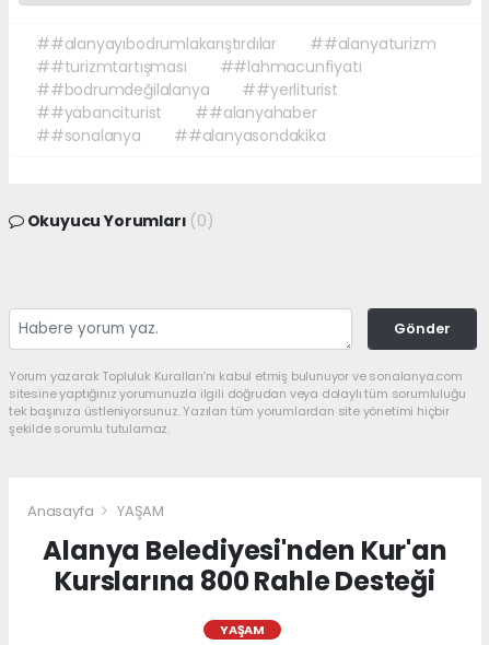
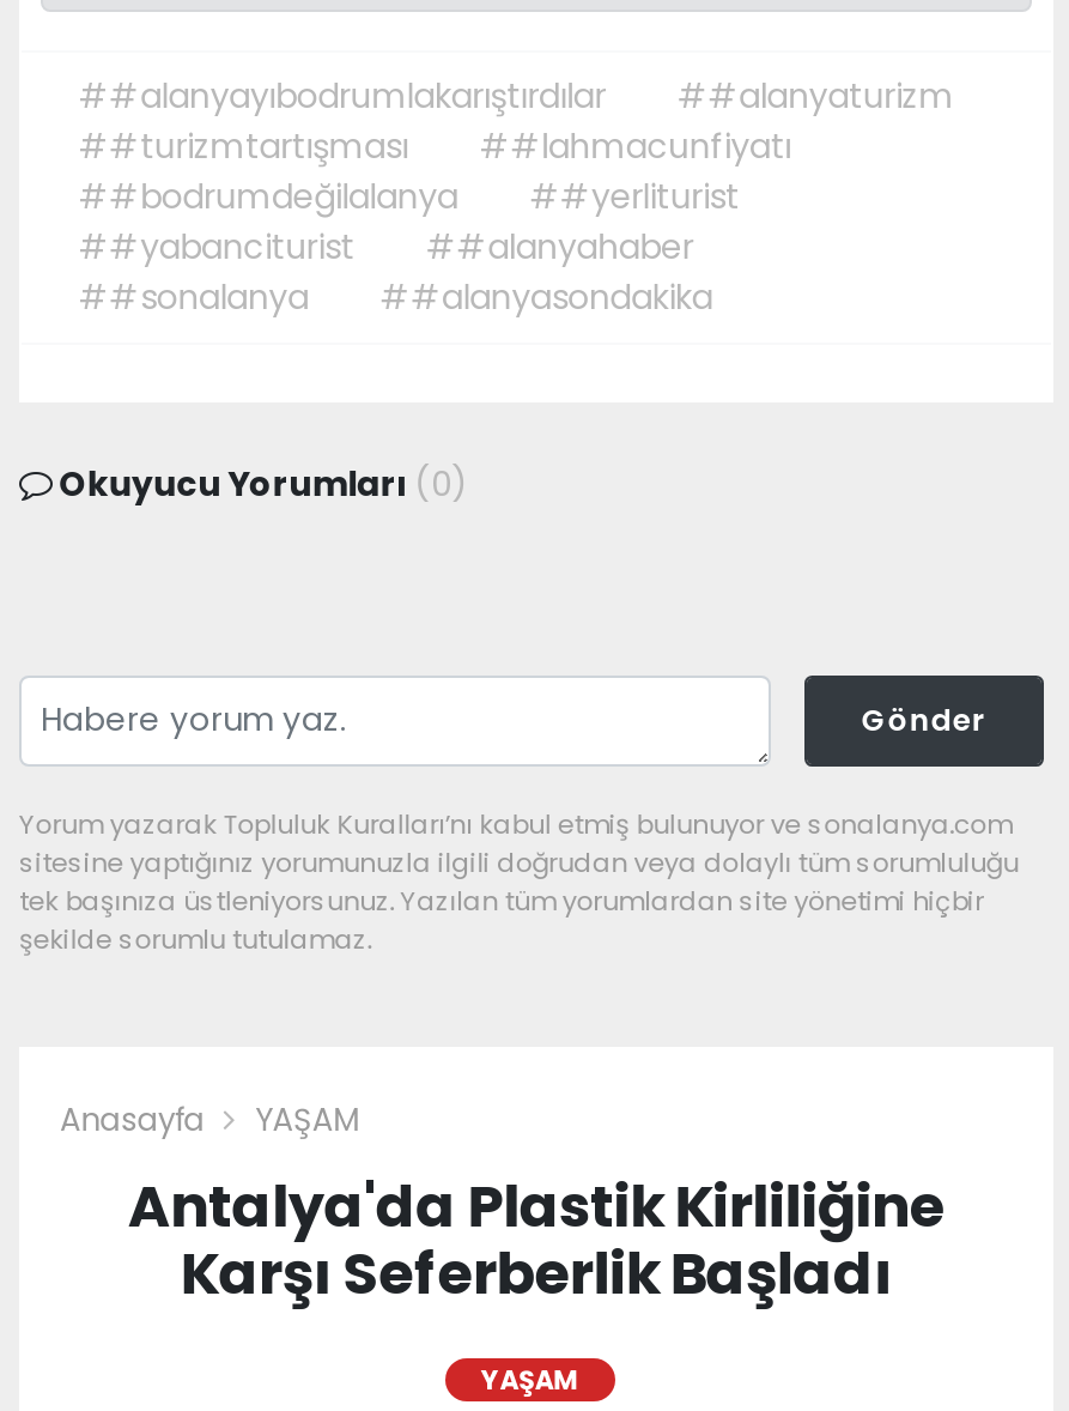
[43,533,447,599] Alanya Belediyesi'nden Kur'an | Kurslarına 800 Rahle Desteği -> [128,1167,945,1313] Antalya'da Plastik Kirliliğine | Karşı Seferberlik Başladı

